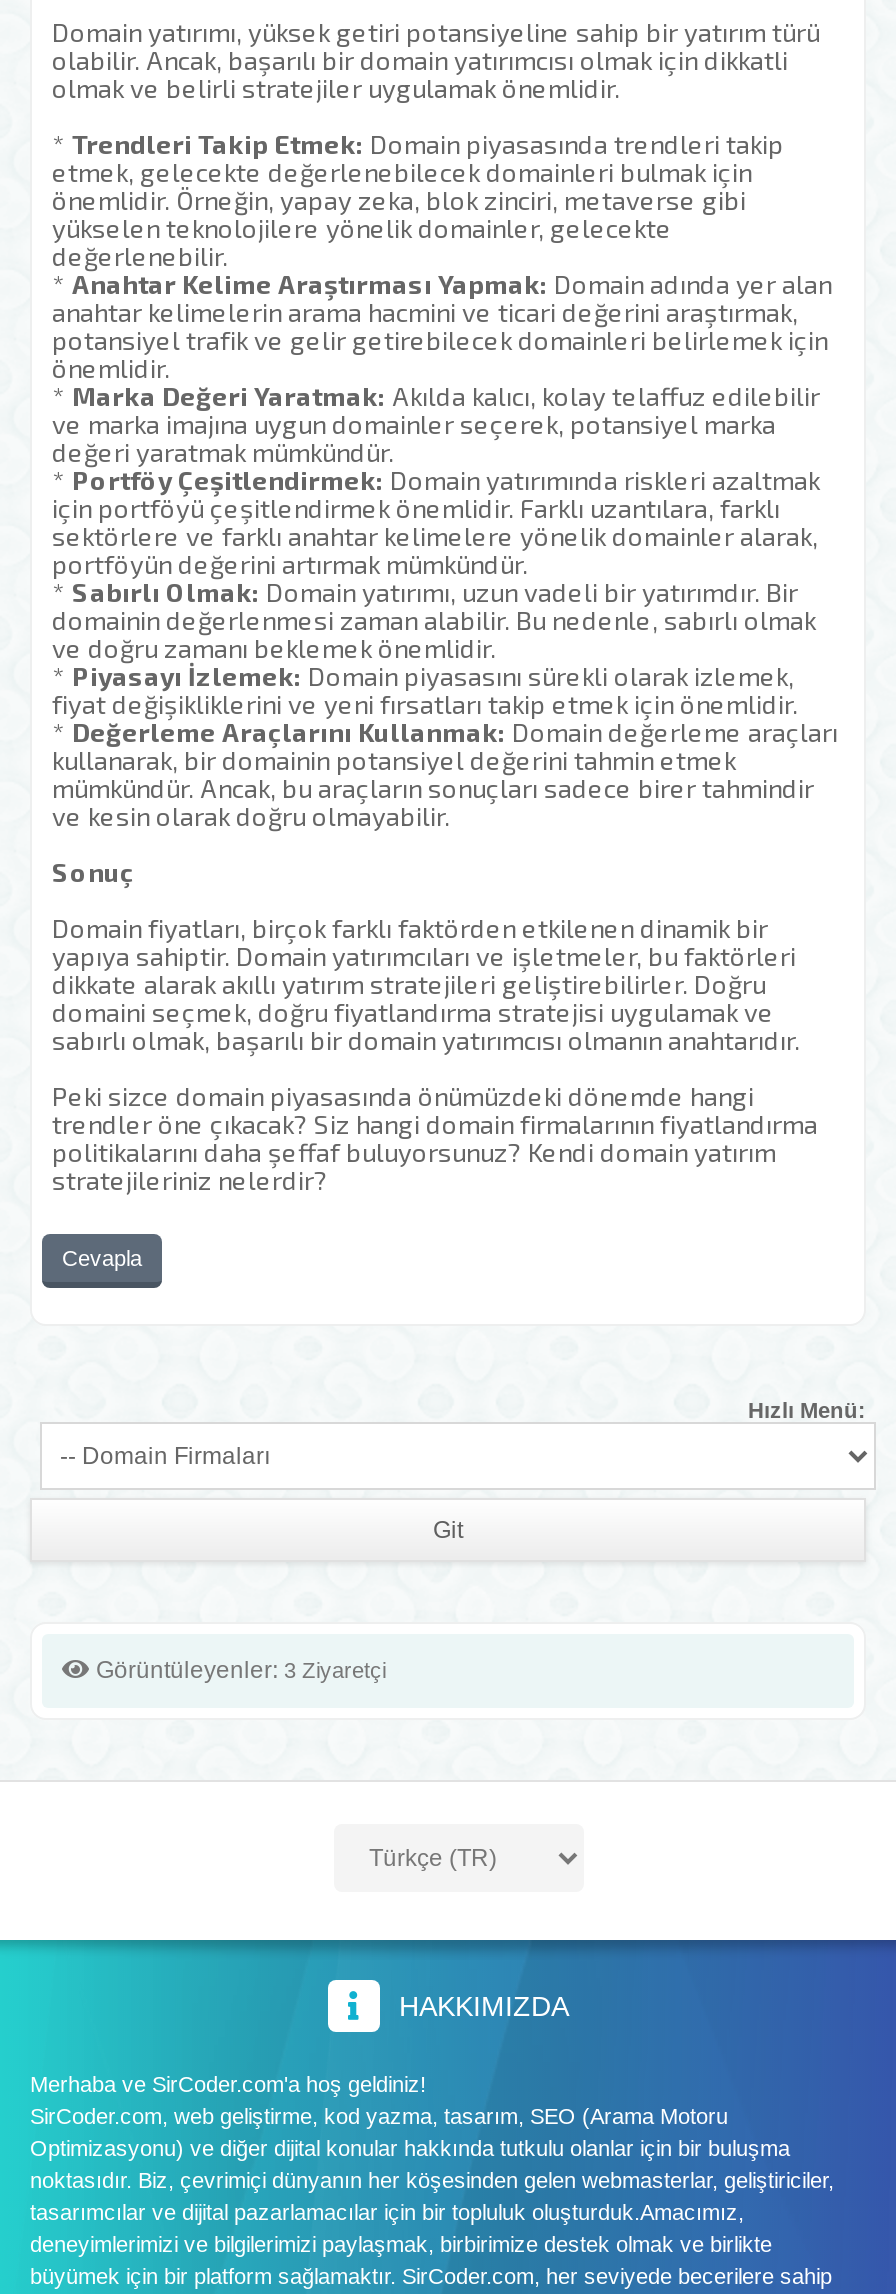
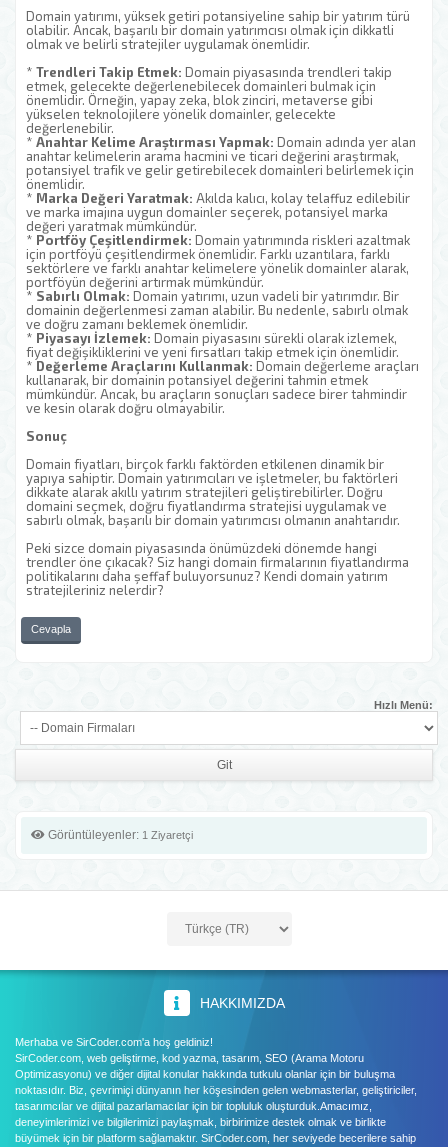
[90,1656,386,1684] Görüntüleyenler: 3 Ziyaretçi -> [45,828,193,842] Görüntüleyenler: 1 Ziyaretçi

